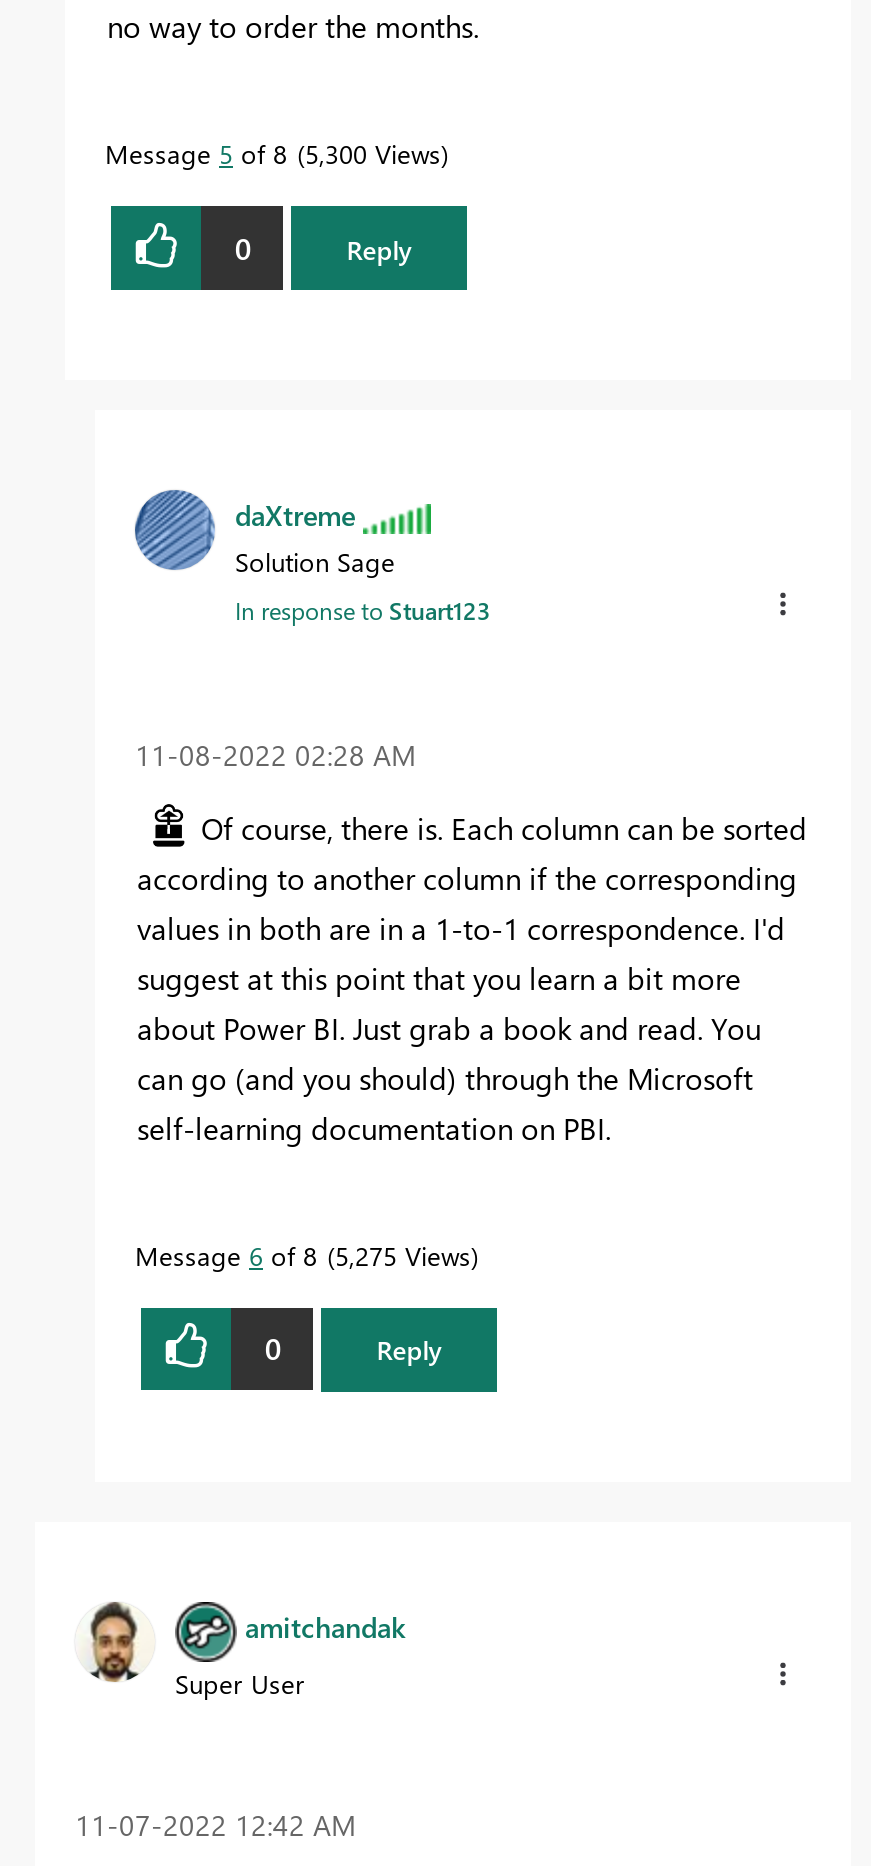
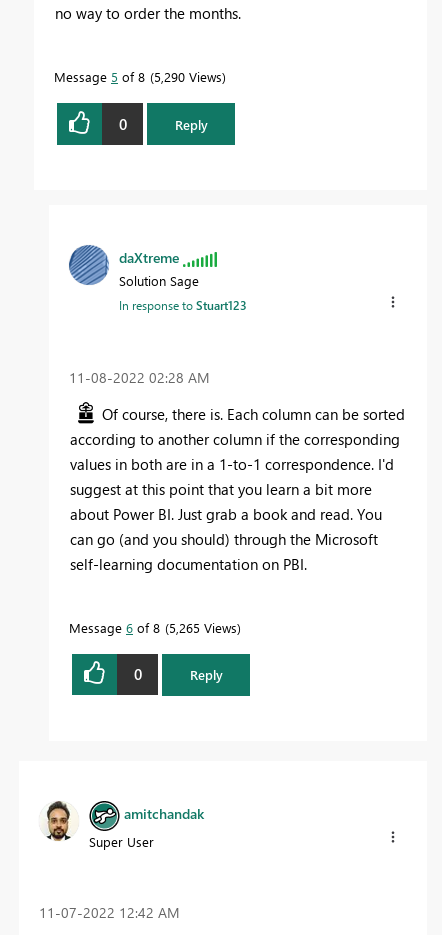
[105,136,441,170] Message 5 of 8 5,300 Views -> [54,68,222,85] Message 5 of 8 5,290 Views
[135,1237,471,1271] Message 6 of 8 5,275 Views -> [69,618,237,635] Message 6 of 8 5,265 Views

